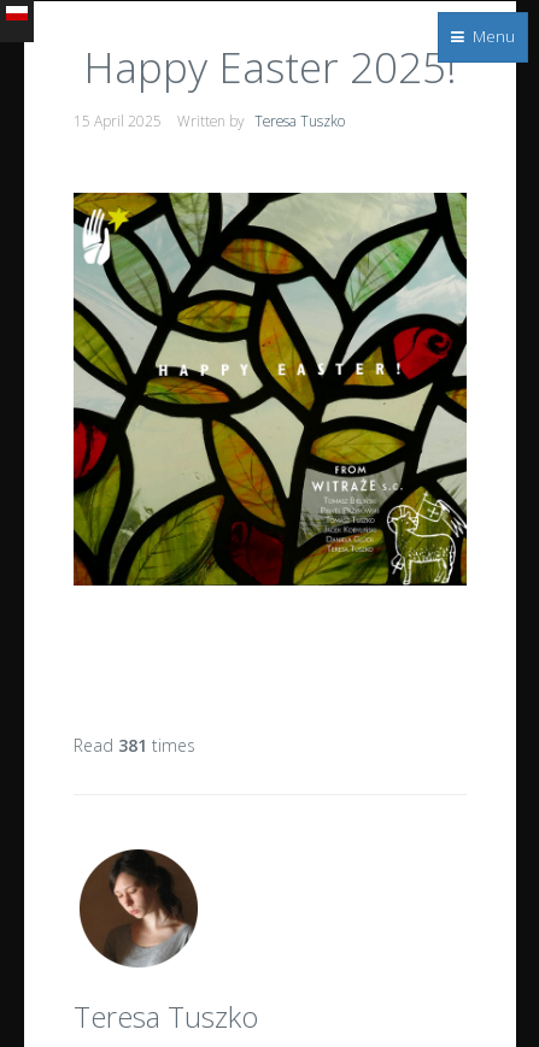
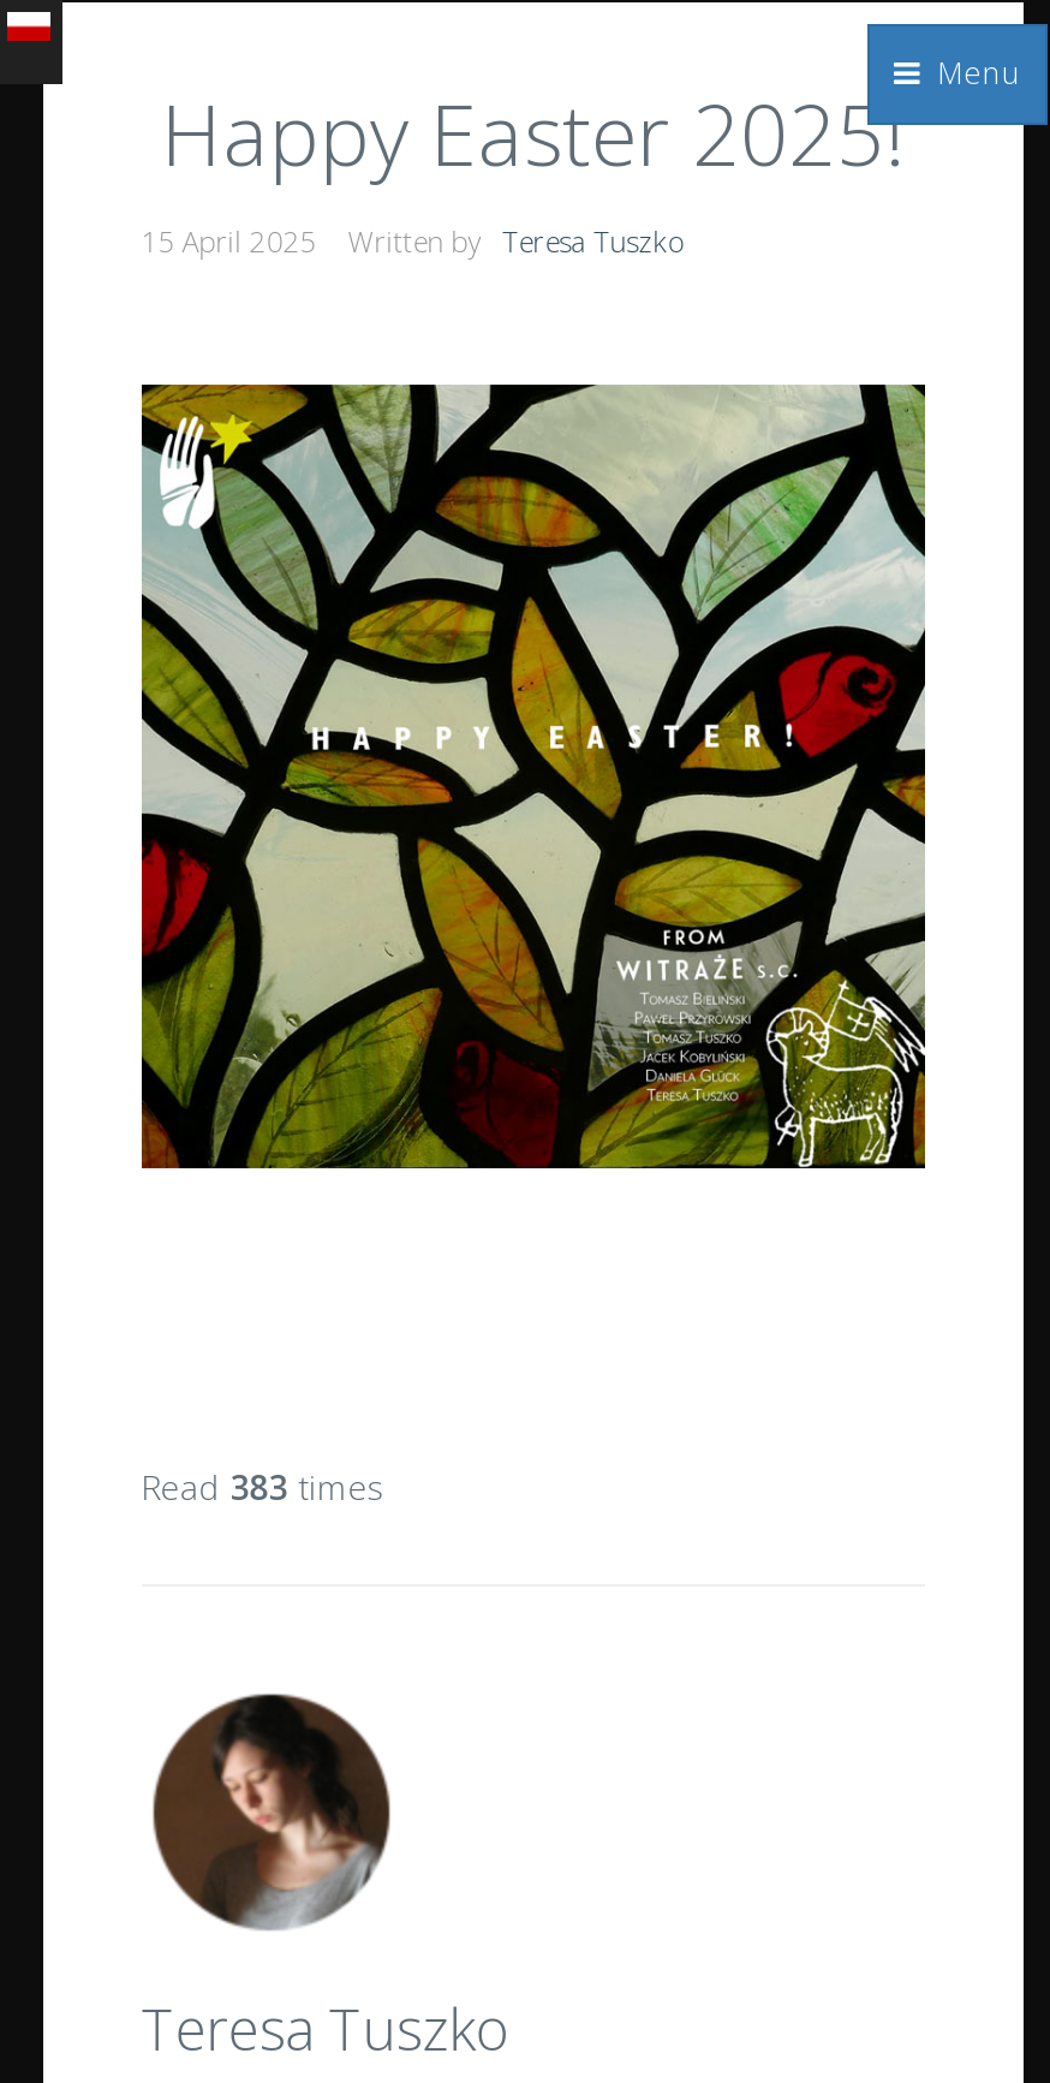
[73,734,195,757] Read 381 times -> [141,1465,384,1511] Read 383 times

